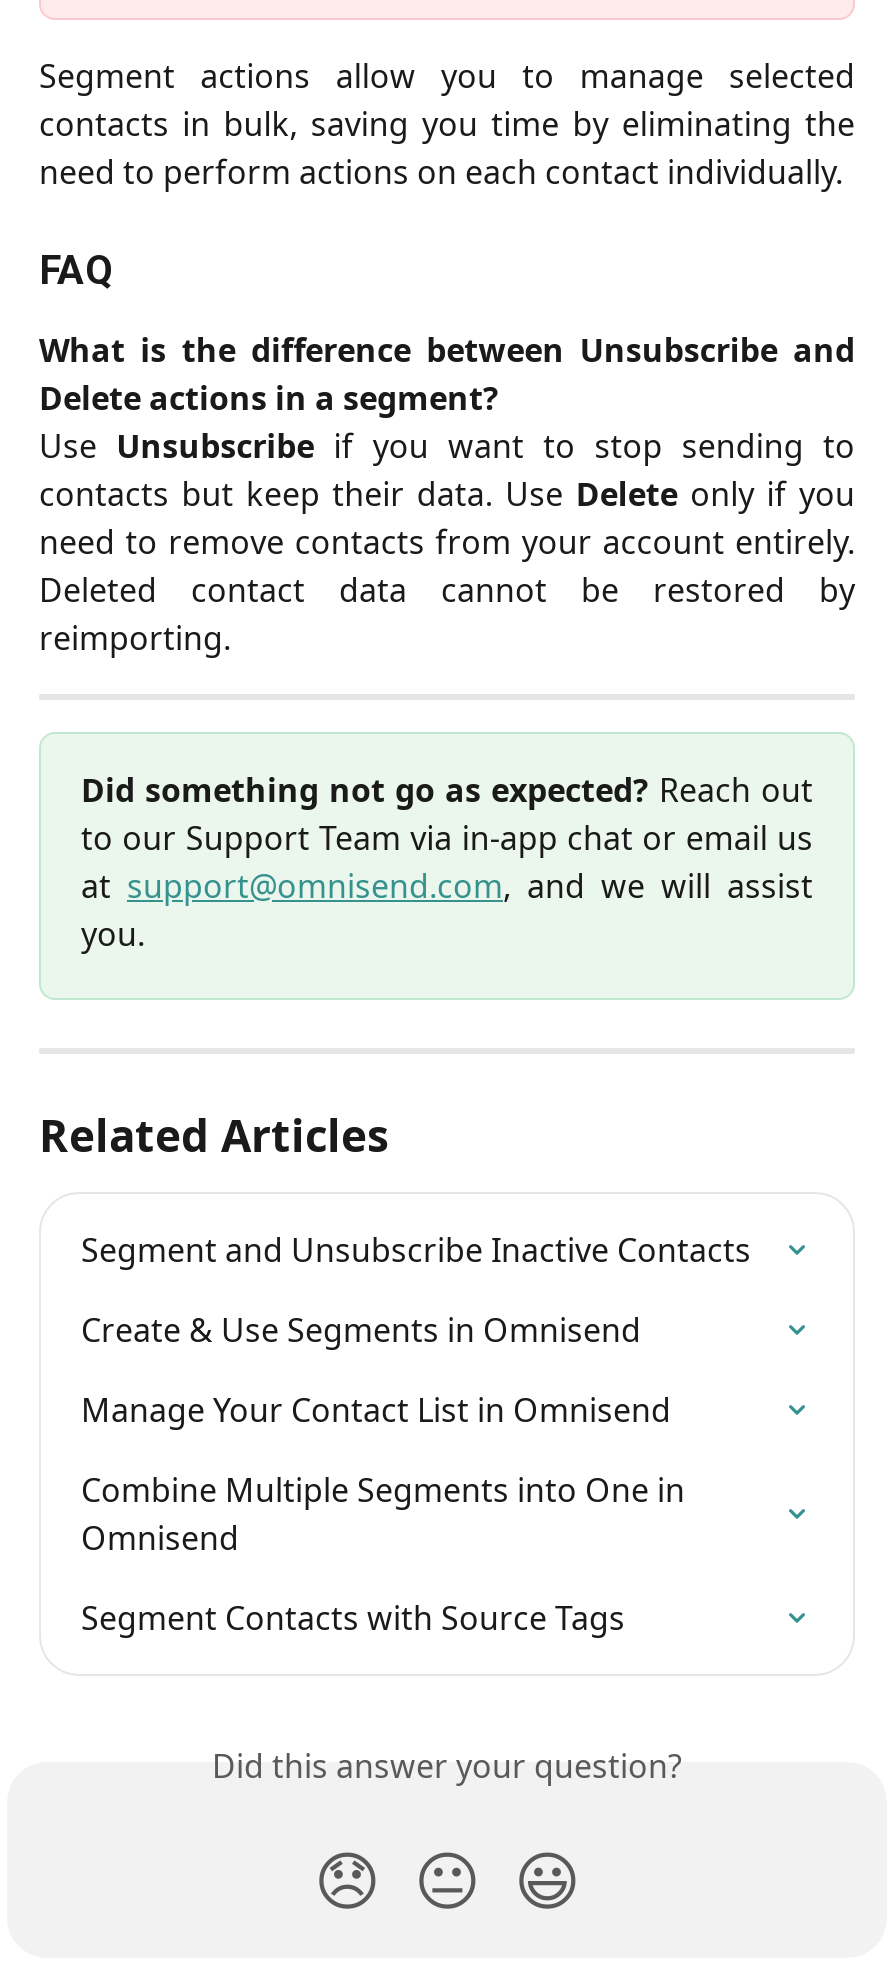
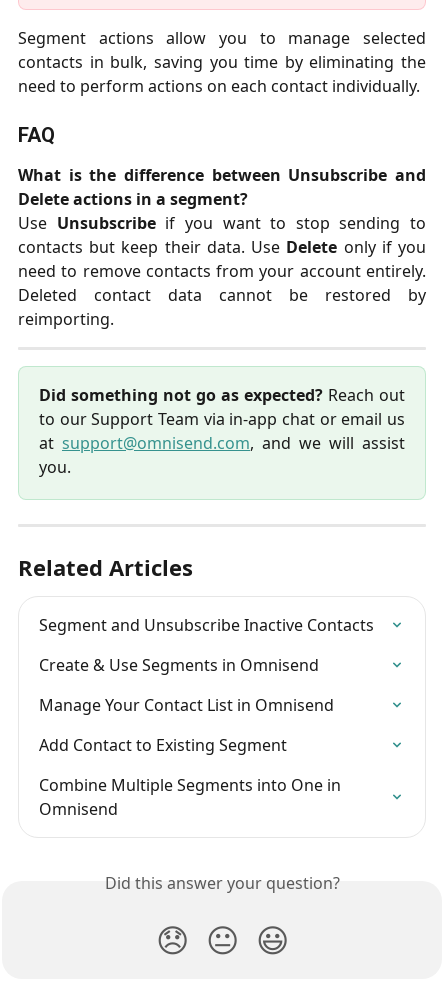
none -> [39,734,287,756] Add Contact to Existing Segment
moved [81,1469,693,1561] -> [39,774,345,820]: Combine Multiple Segments into One in | Omnisend
[81,1597,625,1641] Segment Contacts with Source Tags -> none

